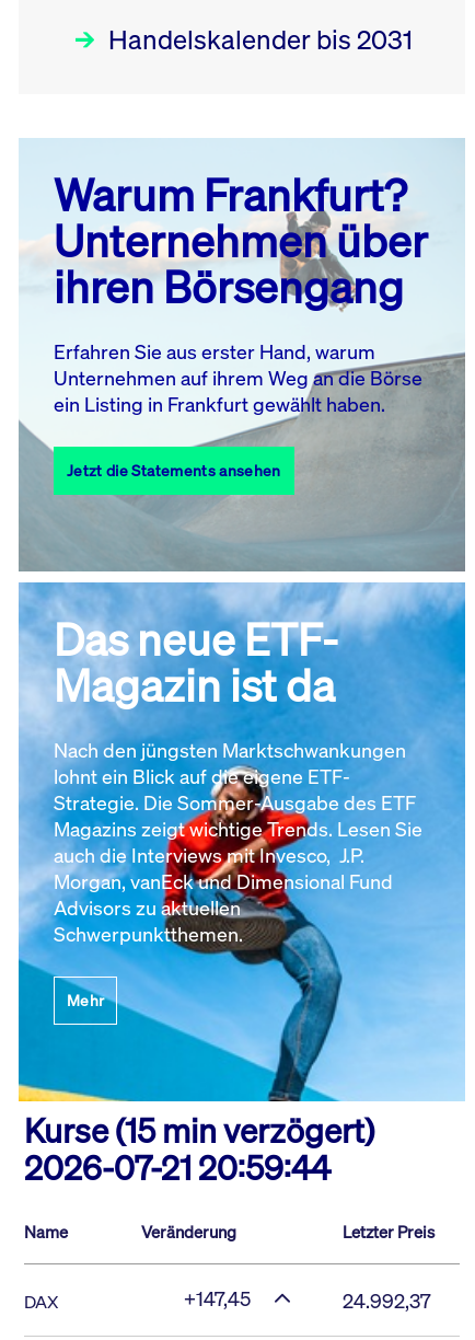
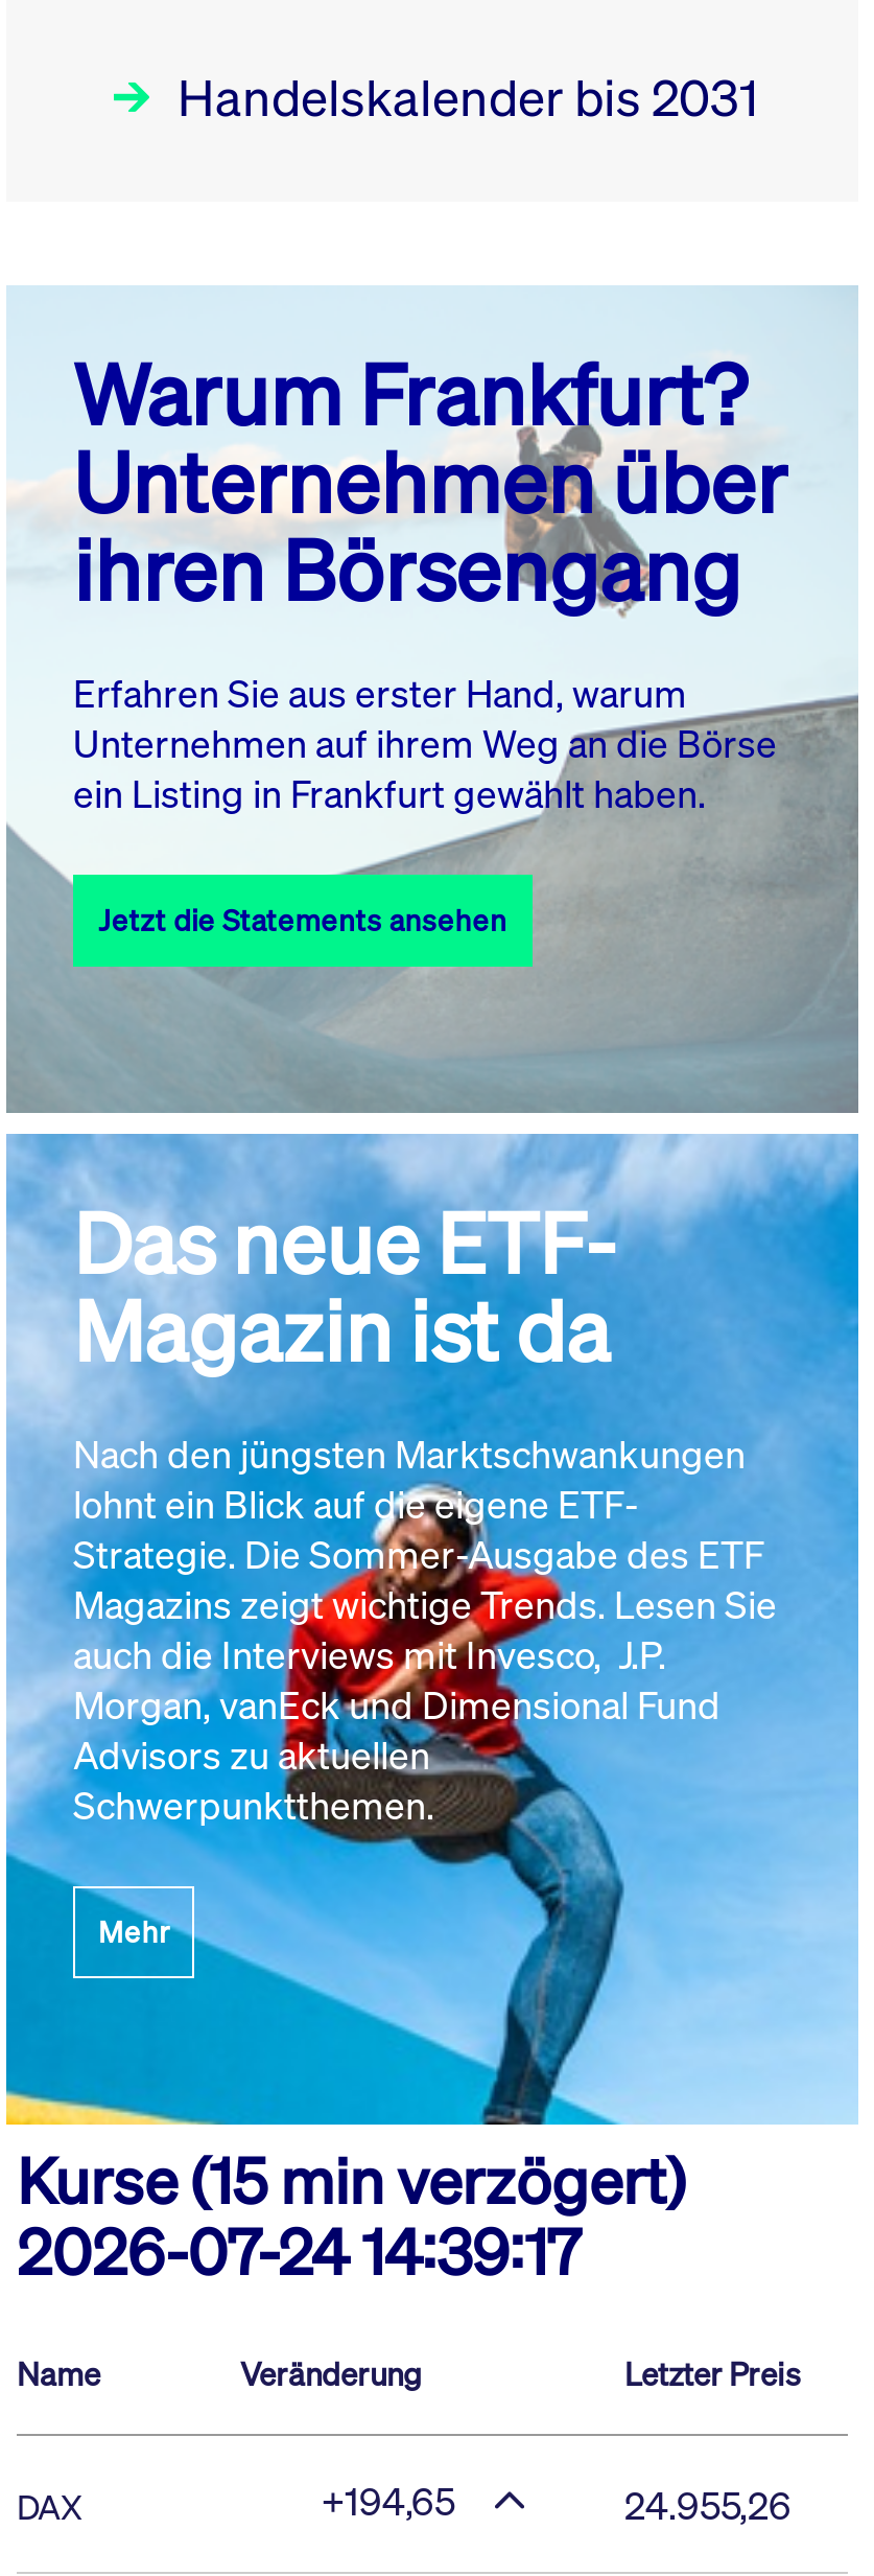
[24,1146,331,1190] 2026-07-21 20:59:44 -> [17,2210,581,2294] 2026-07-24 14:39:17
[184,1285,251,1312] +147,45 -> [322,2476,455,2526] +194,65
[343,1287,431,1314] 24.992,37 -> [624,2480,792,2530] 24.955,26

